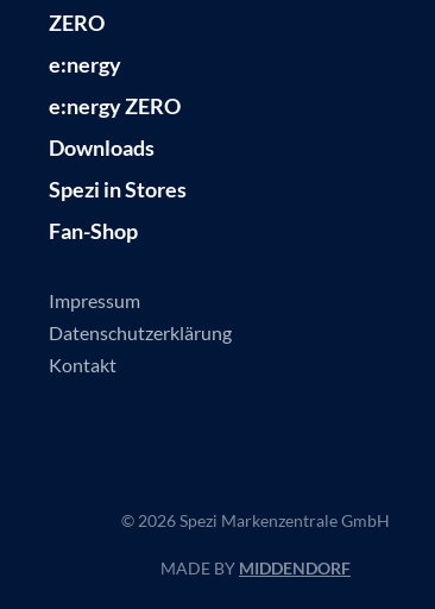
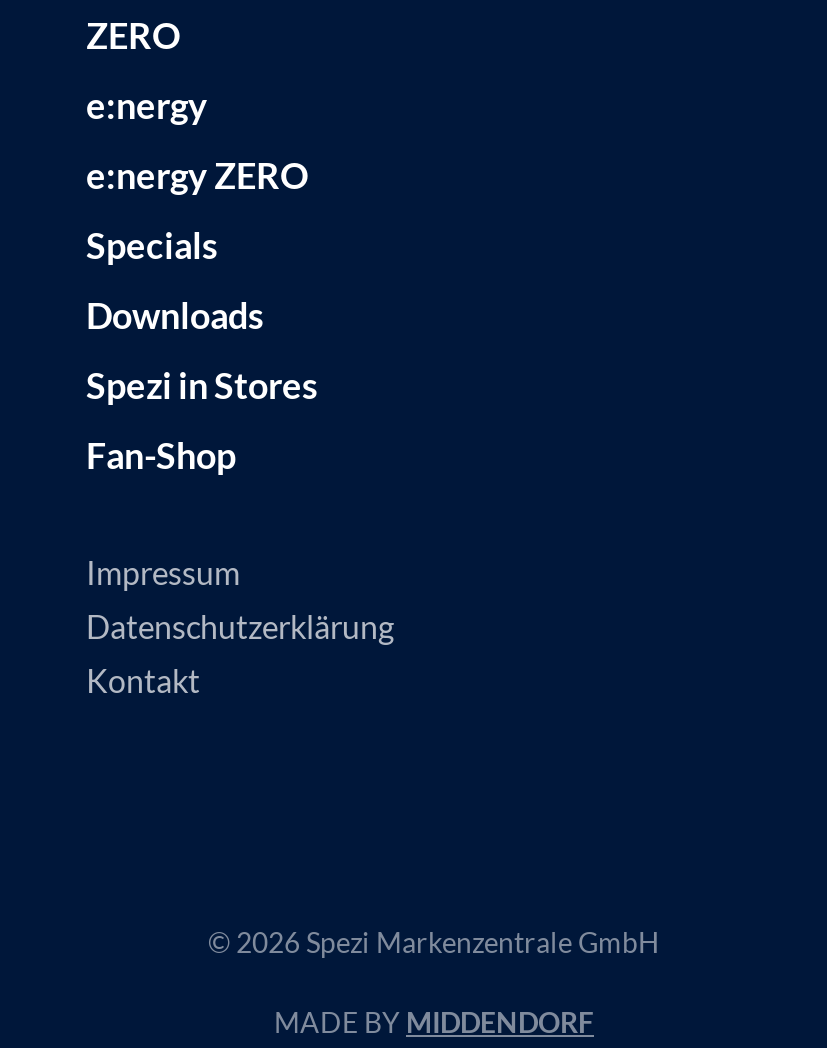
none -> [86,223,218,267] Specials

